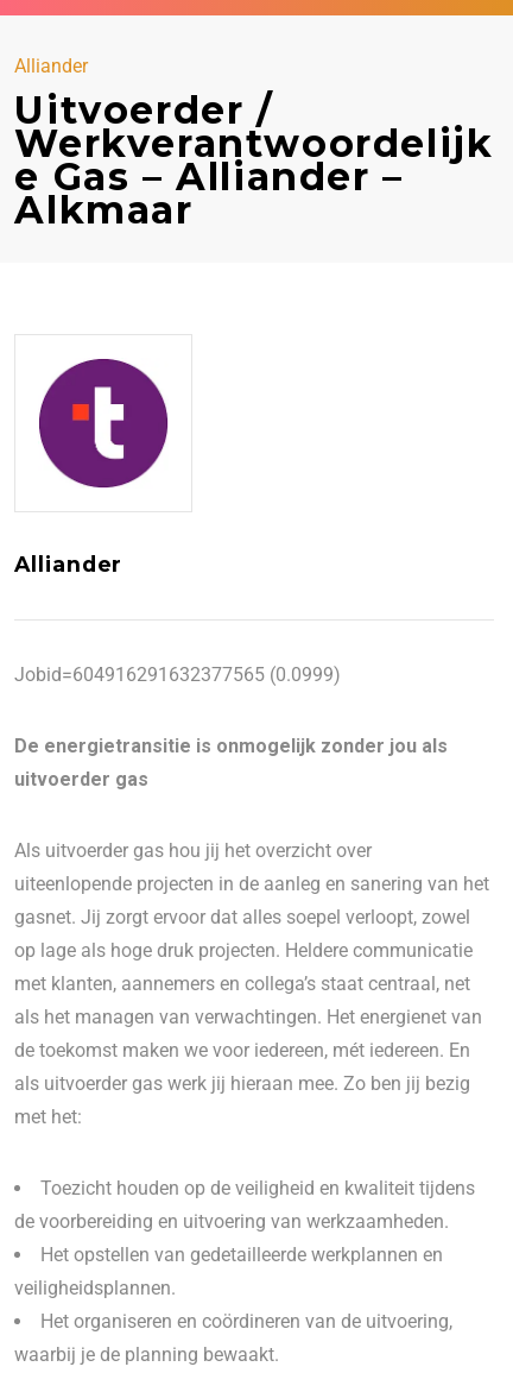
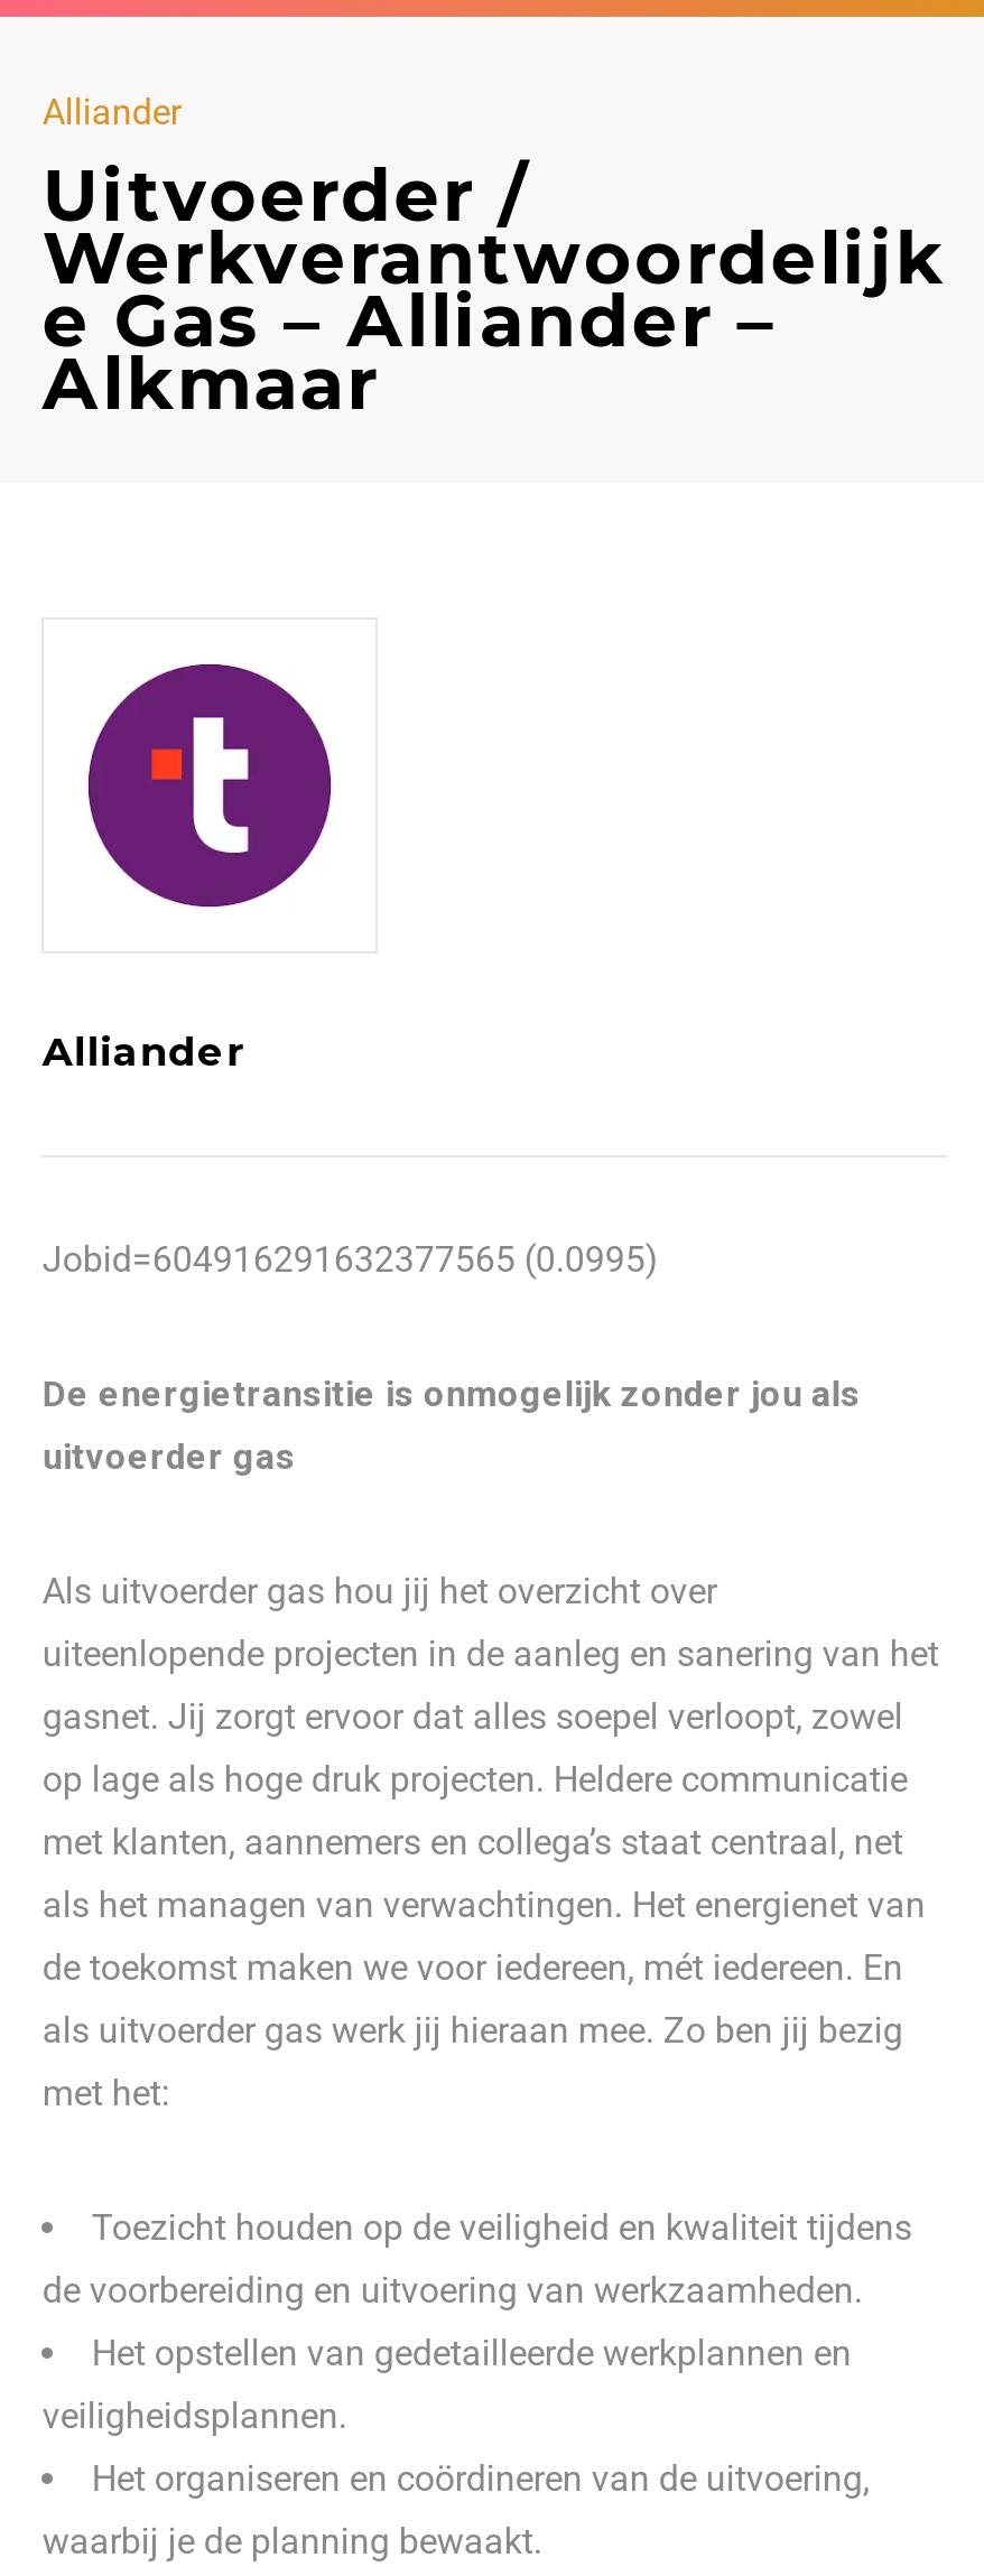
[15,663,341,686] Jobid=604916291632377565 (0.0999) -> [42,1238,659,1281] Jobid=604916291632377565 (0.0995)

